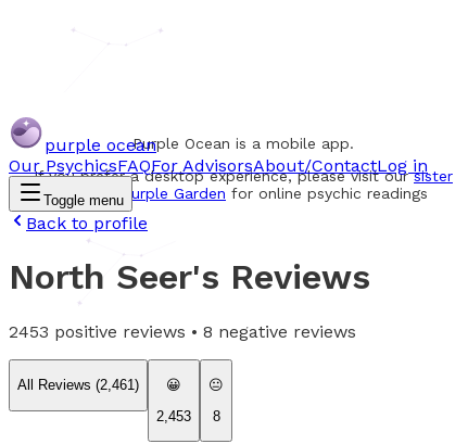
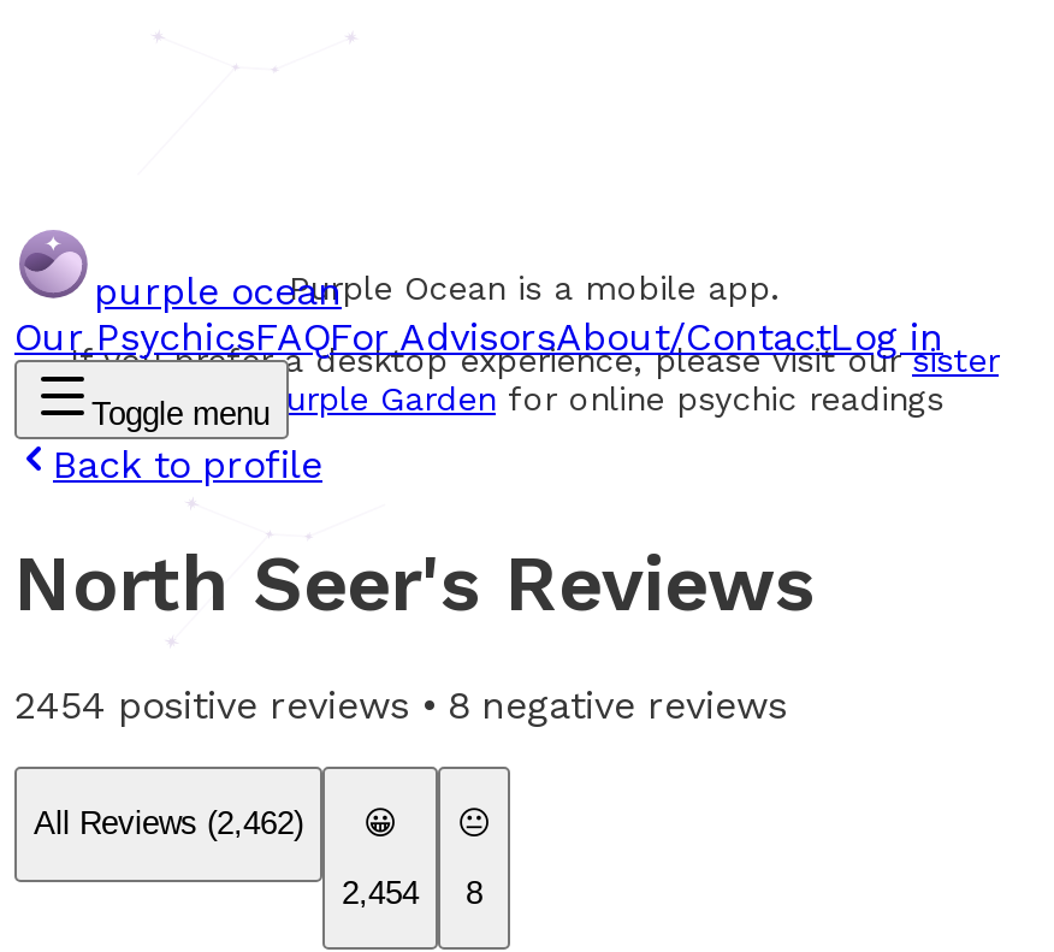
[9,321,356,342] 2453 positive reviews • 8 negative reviews -> [14,682,787,728] 2454 positive reviews • 8 negative reviews
[17,377,139,393] All Reviews (2,461) -> [34,806,303,842] All Reviews (2,462)
[156,408,220,424] 2,453 8 -> [342,874,482,910] 2,454 8

